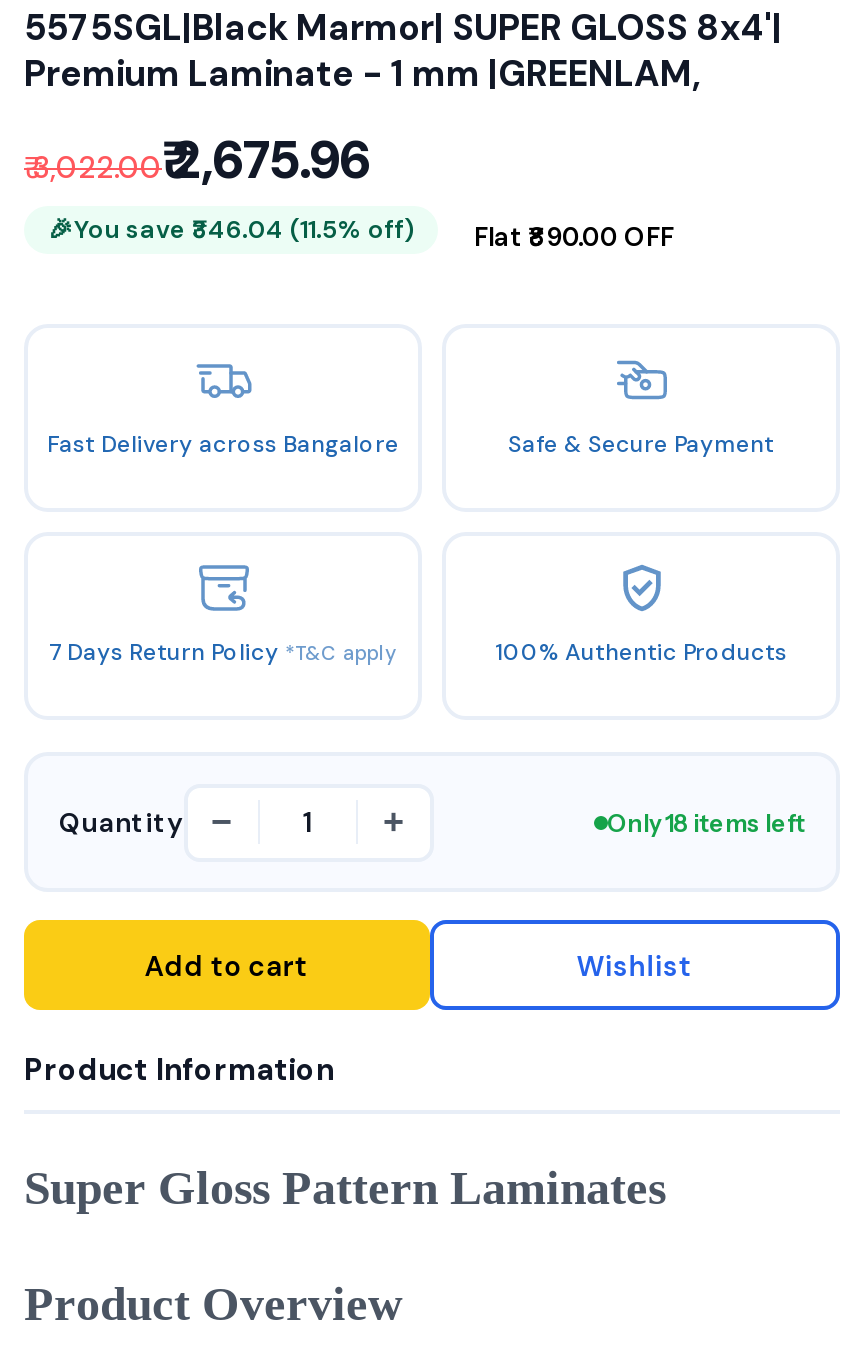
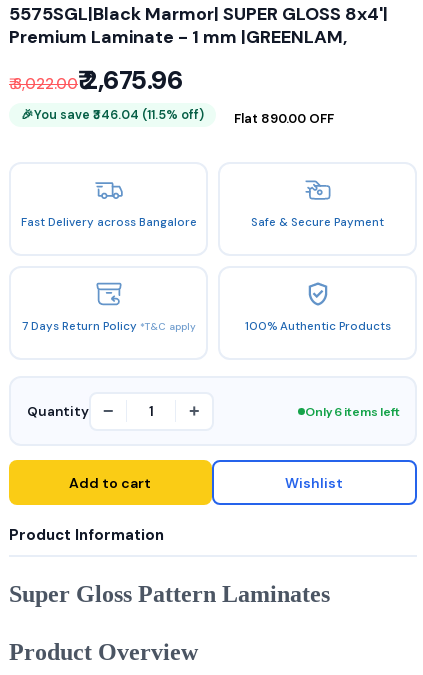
[607,808,805,838] Only 18 items left -> [304,404,399,419] Only 6 items left

